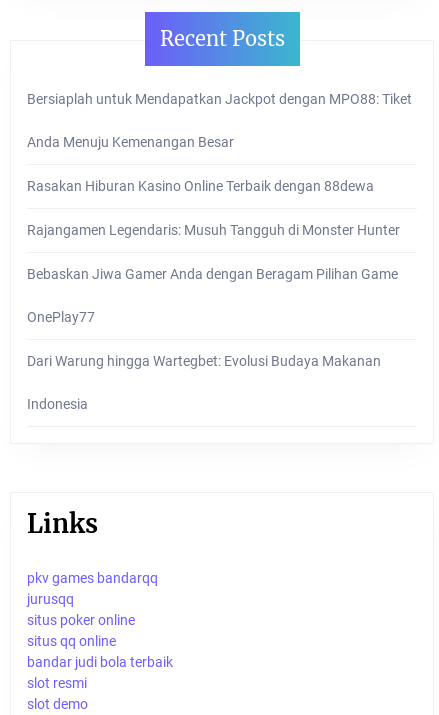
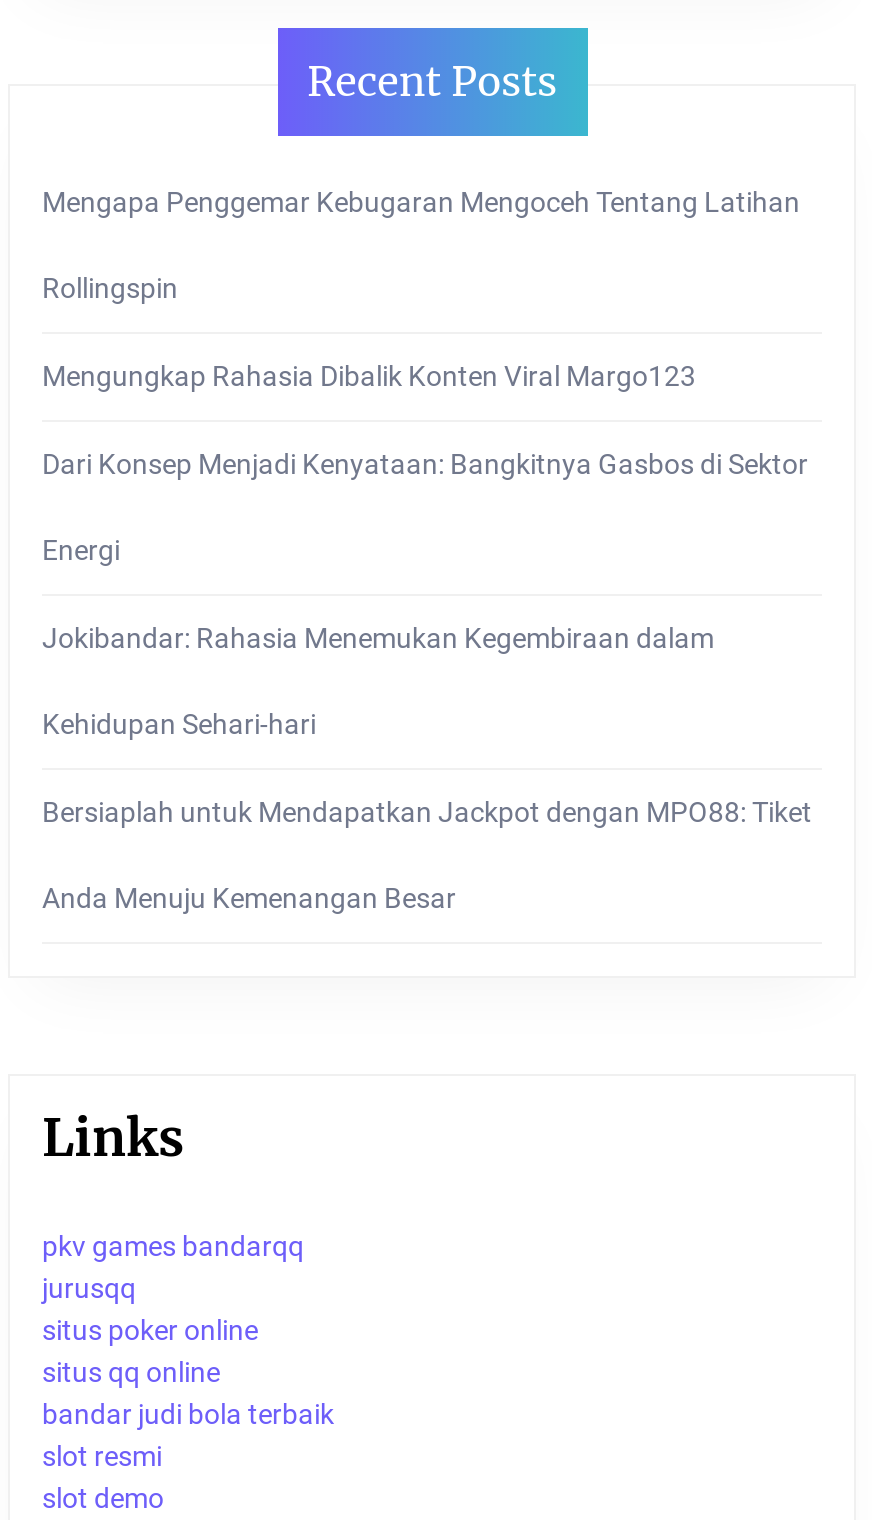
none -> [42,185,808,739] Mengapa Penggemar Kebugaran Mengoceh Tentang Latihan | Rollingspin | Mengungkap Rahasia Dibalik Konten Viral Margo123 | Dari Konsep Menjadi Kenyataan: Bangkitnya Gasbos di Sektor | Energi | Jokibandar: Rahasia Menemukan Kegembiraan dalam | Kehidupan Sehari-hari
moved [27,90,412,149] -> [42,795,812,913]: Bersiaplah untuk Mendapatkan Jackpot dengan MPO88: Tiket | Anda Menuju Kemenangan Besar
[27,177,400,411] Rasakan Hiburan Kasino Online Terbaik dengan 88dewa | Rajangamen Legendaris: Musuh Tangguh di Monster Hunter | Bebaskan Jiwa Gamer Anda dengan Beragam Pilihan Game | OnePlay77 | Dari Warung hingga Wartegbet: Evolusi Budaya Makanan | Indonesia -> none

